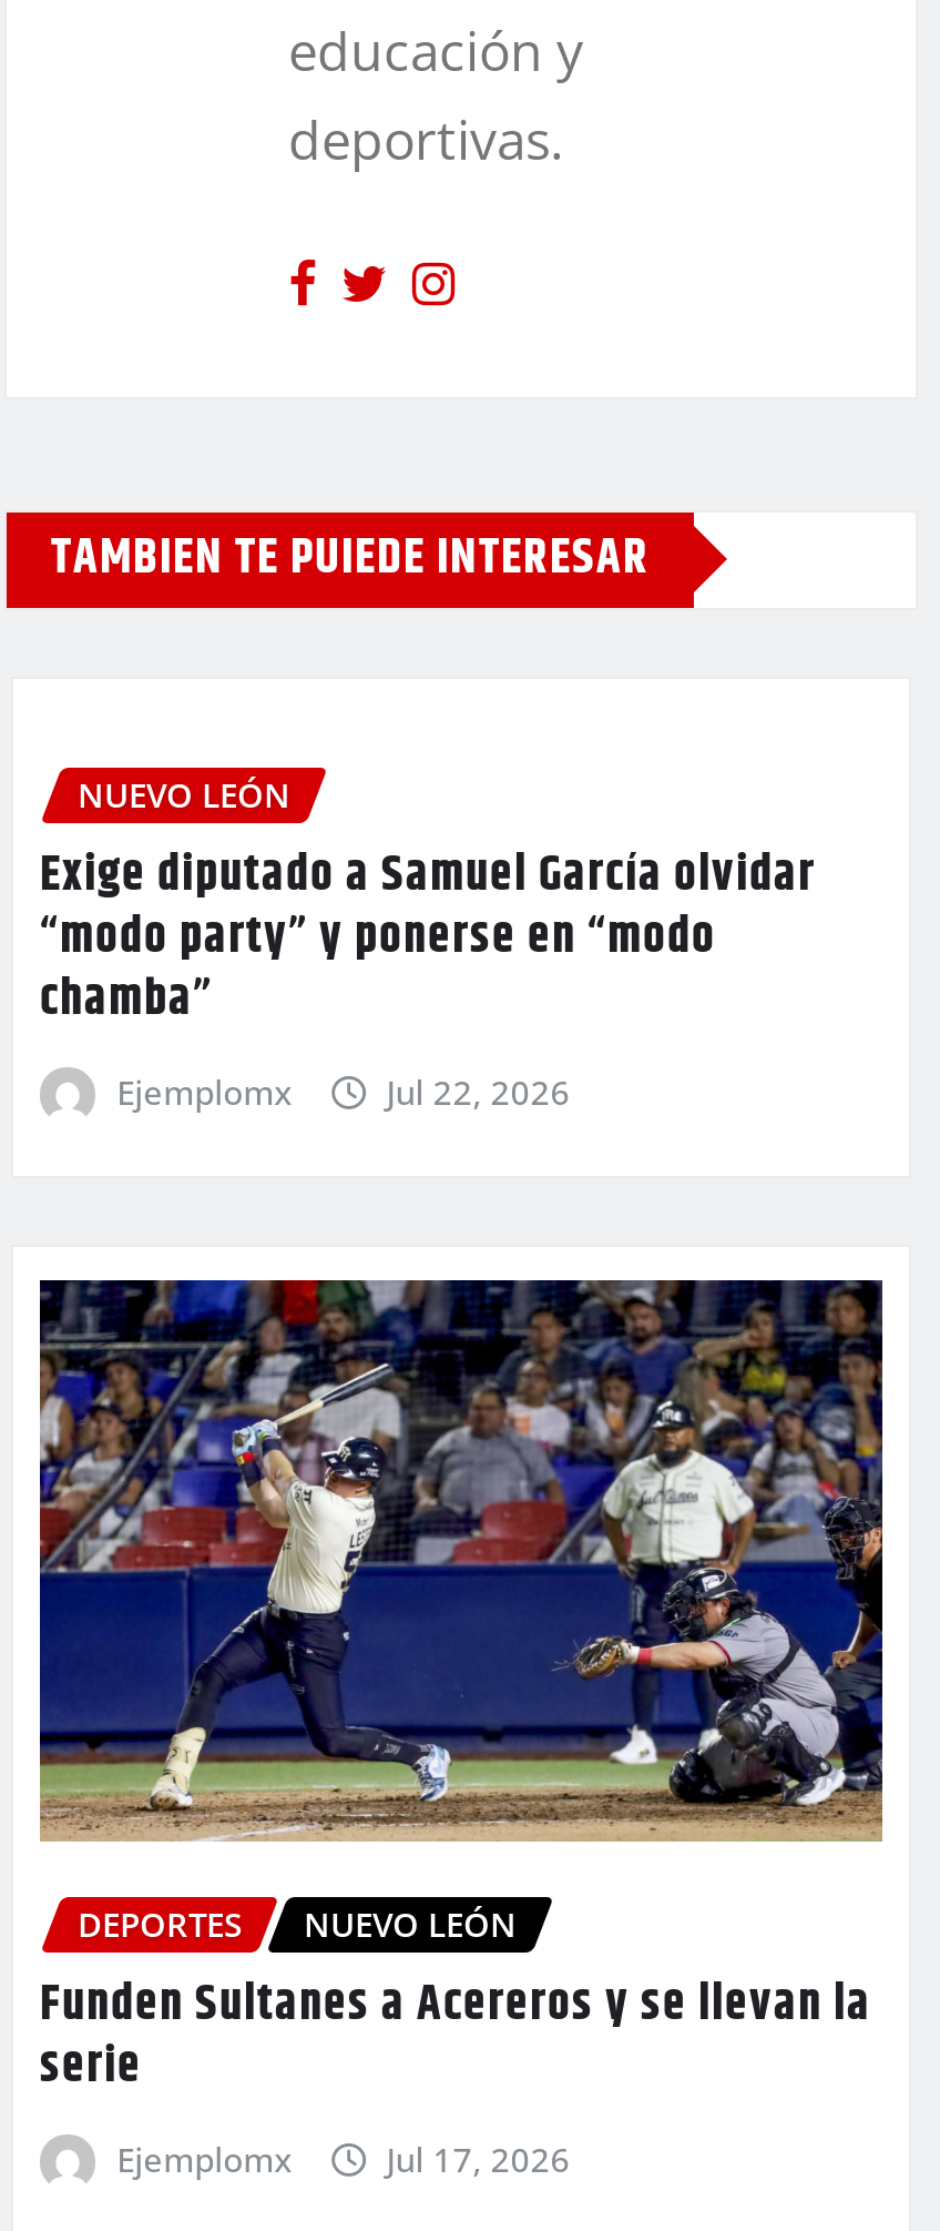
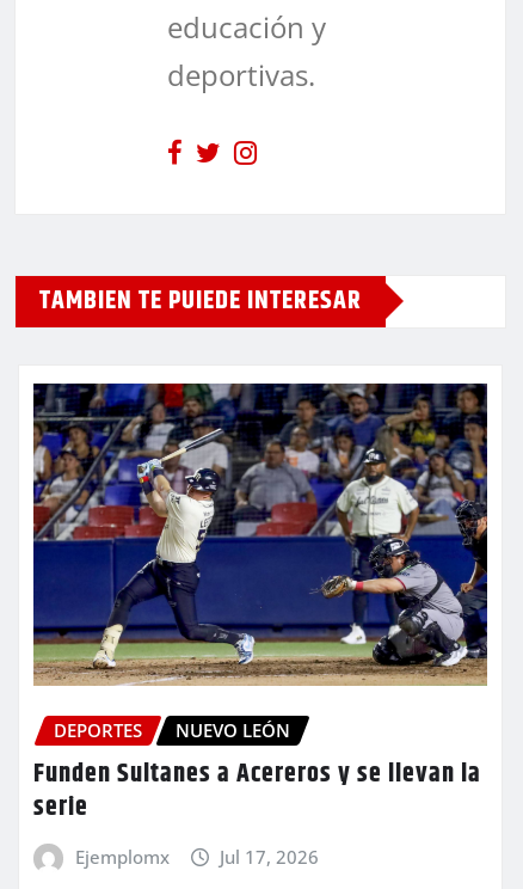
[40,771,816,1112] NUEVO LEÓN | Exige diputado a Samuel García olvidar | “modo party” y ponerse en “modo | chamba” | Ejemplomx | Jul 22, 2026 -> none

